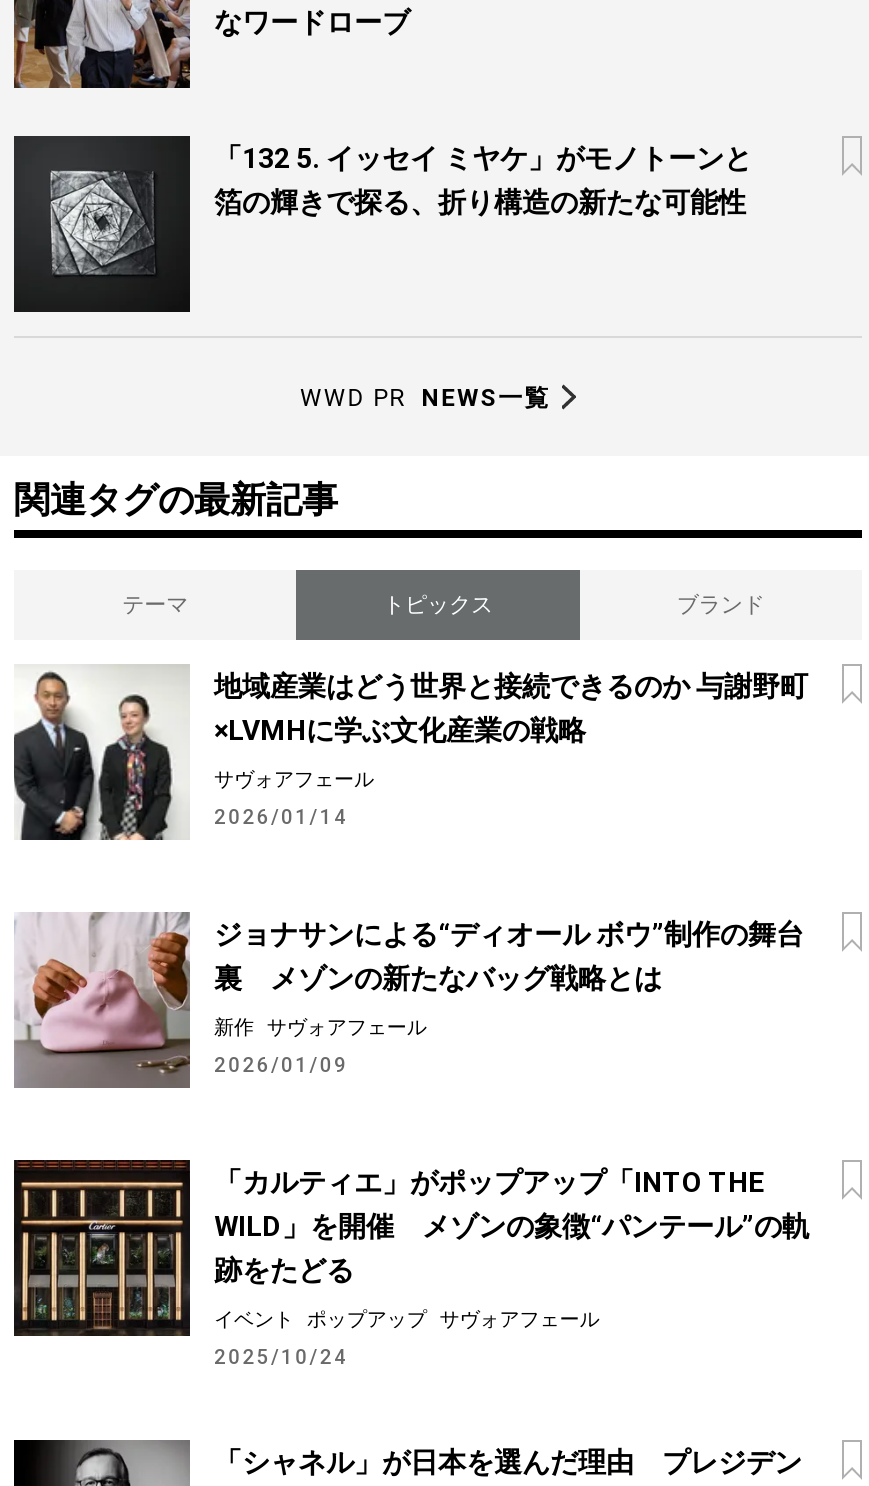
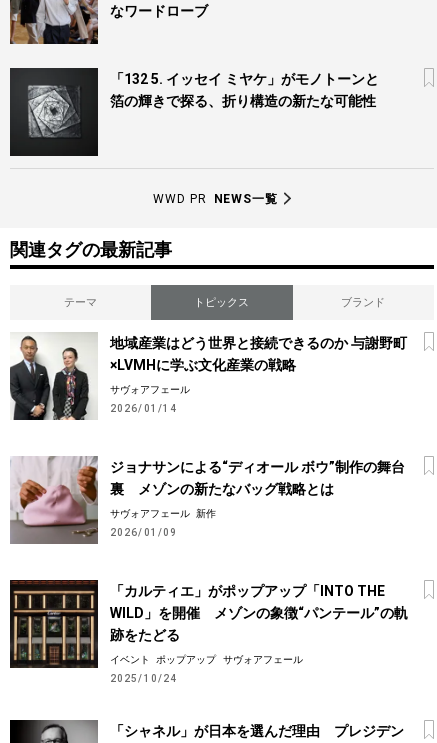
[214,1016,427,1038] 新作 サヴォアフェール -> [110,508,216,519] サヴォアフェール 新作

